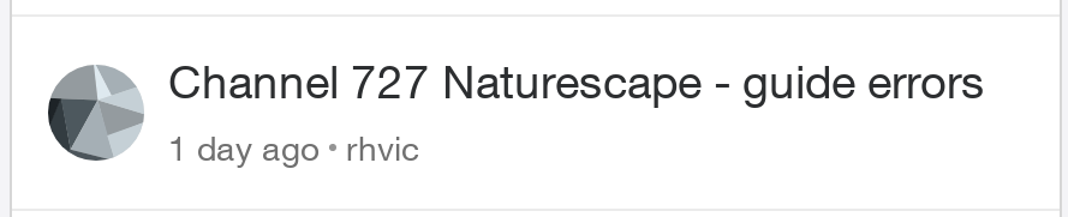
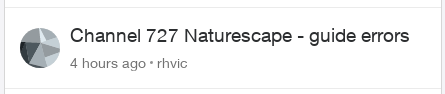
[168,127,420,168] 1 day ago rhvic -> [70,54,188,71] 4 hours ago rhvic

